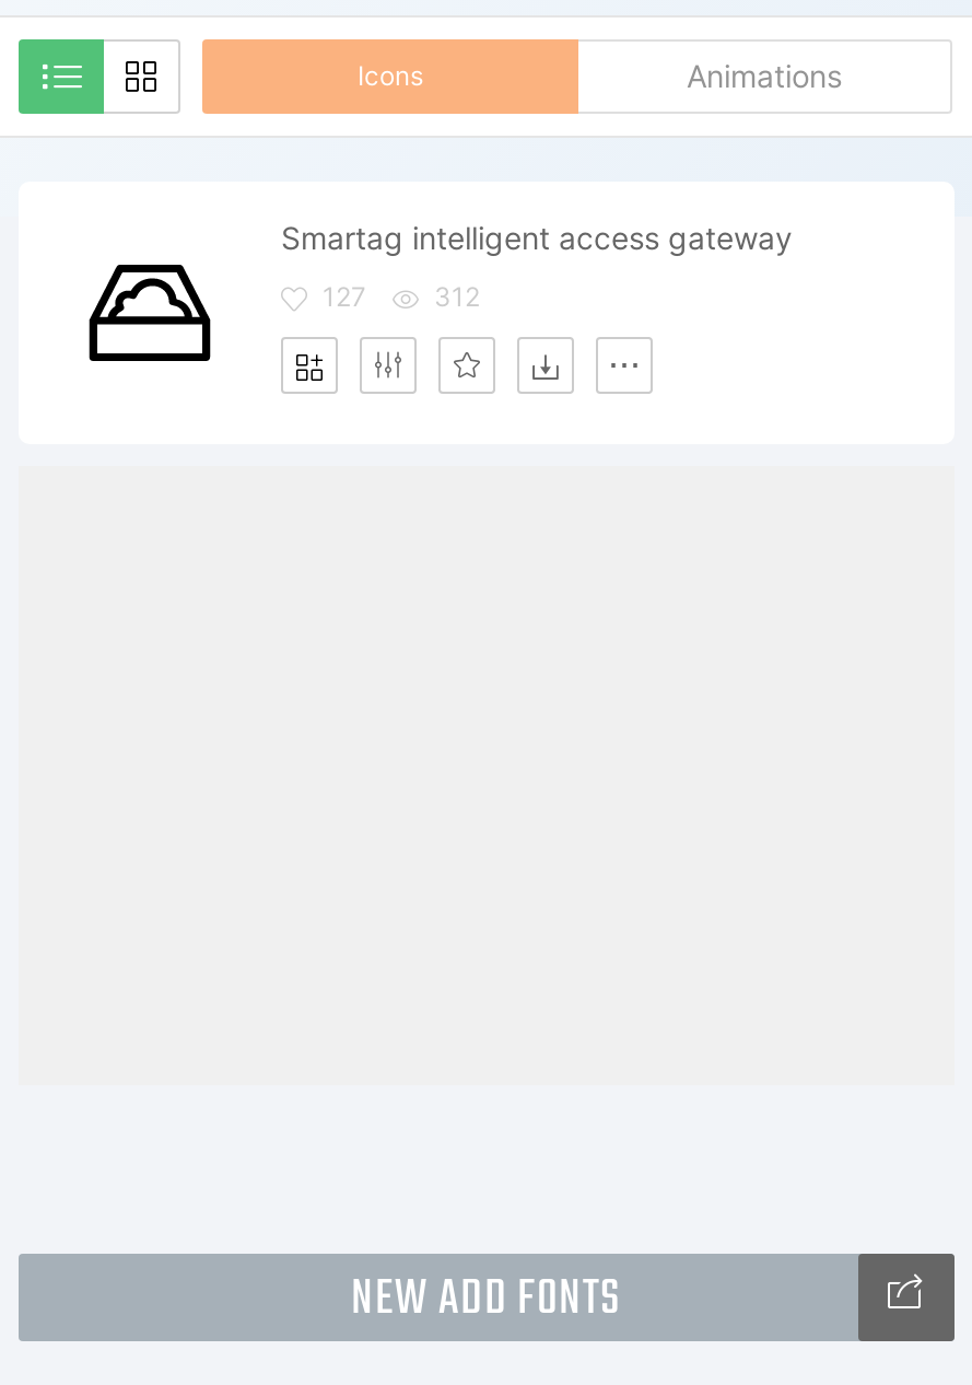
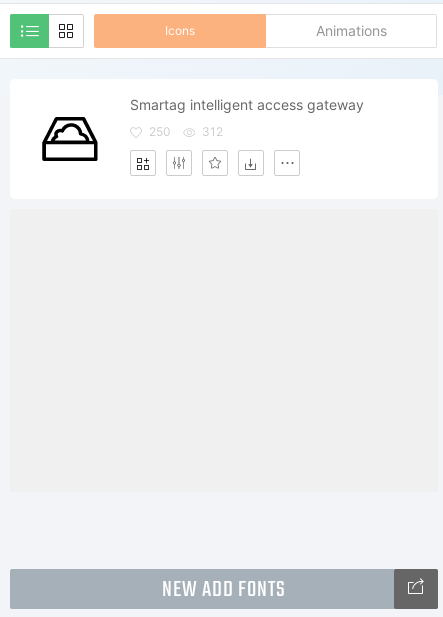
[323,280,366,313] 127 -> [149,124,171,139] 250

